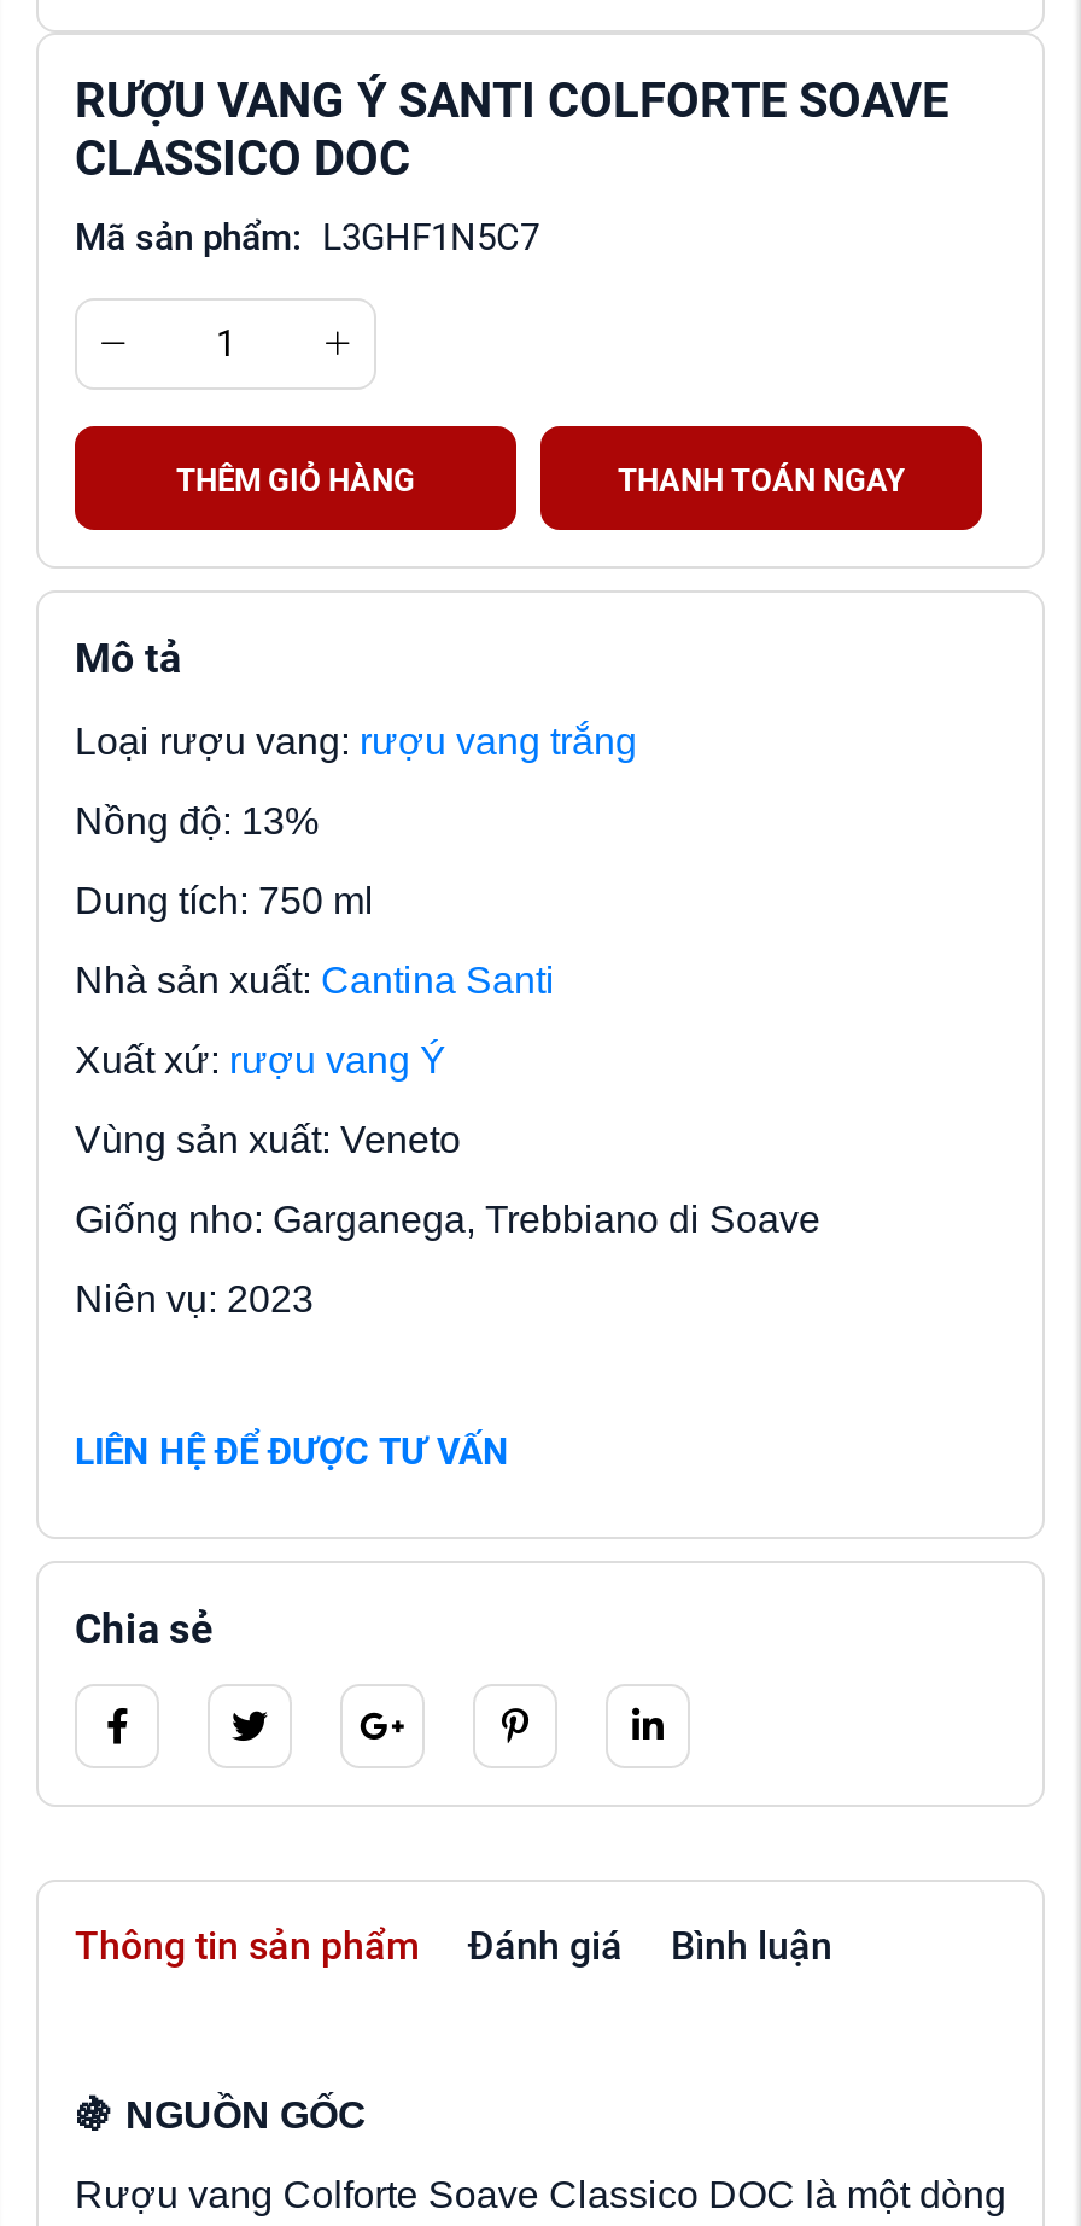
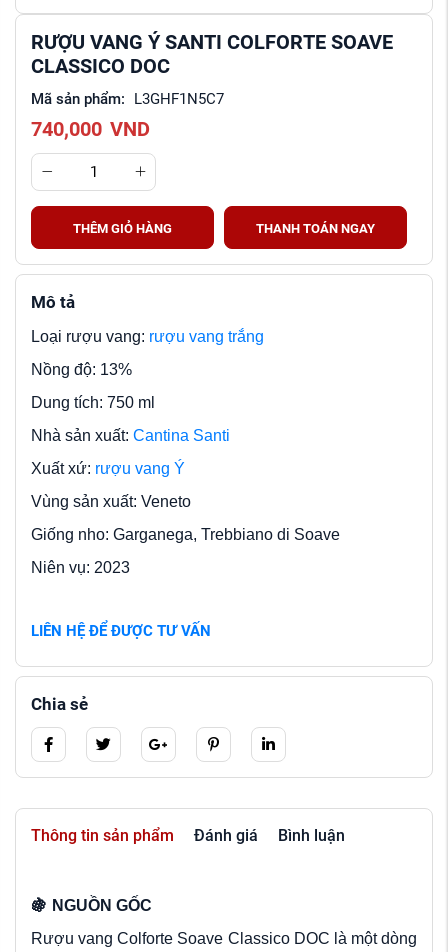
none -> [31,117,150,140] 740,000 VND

